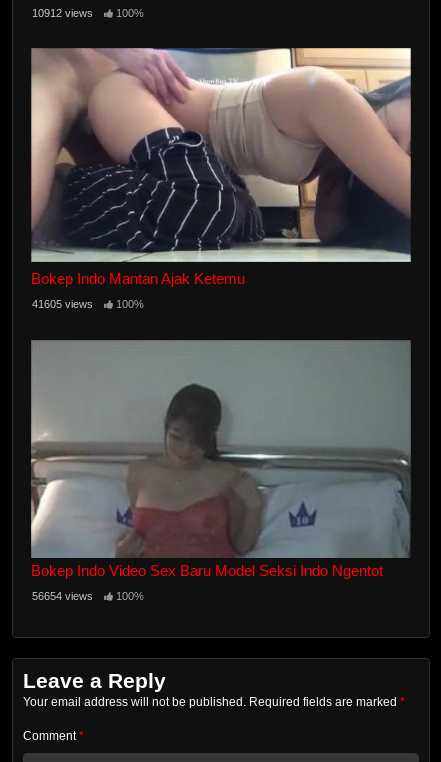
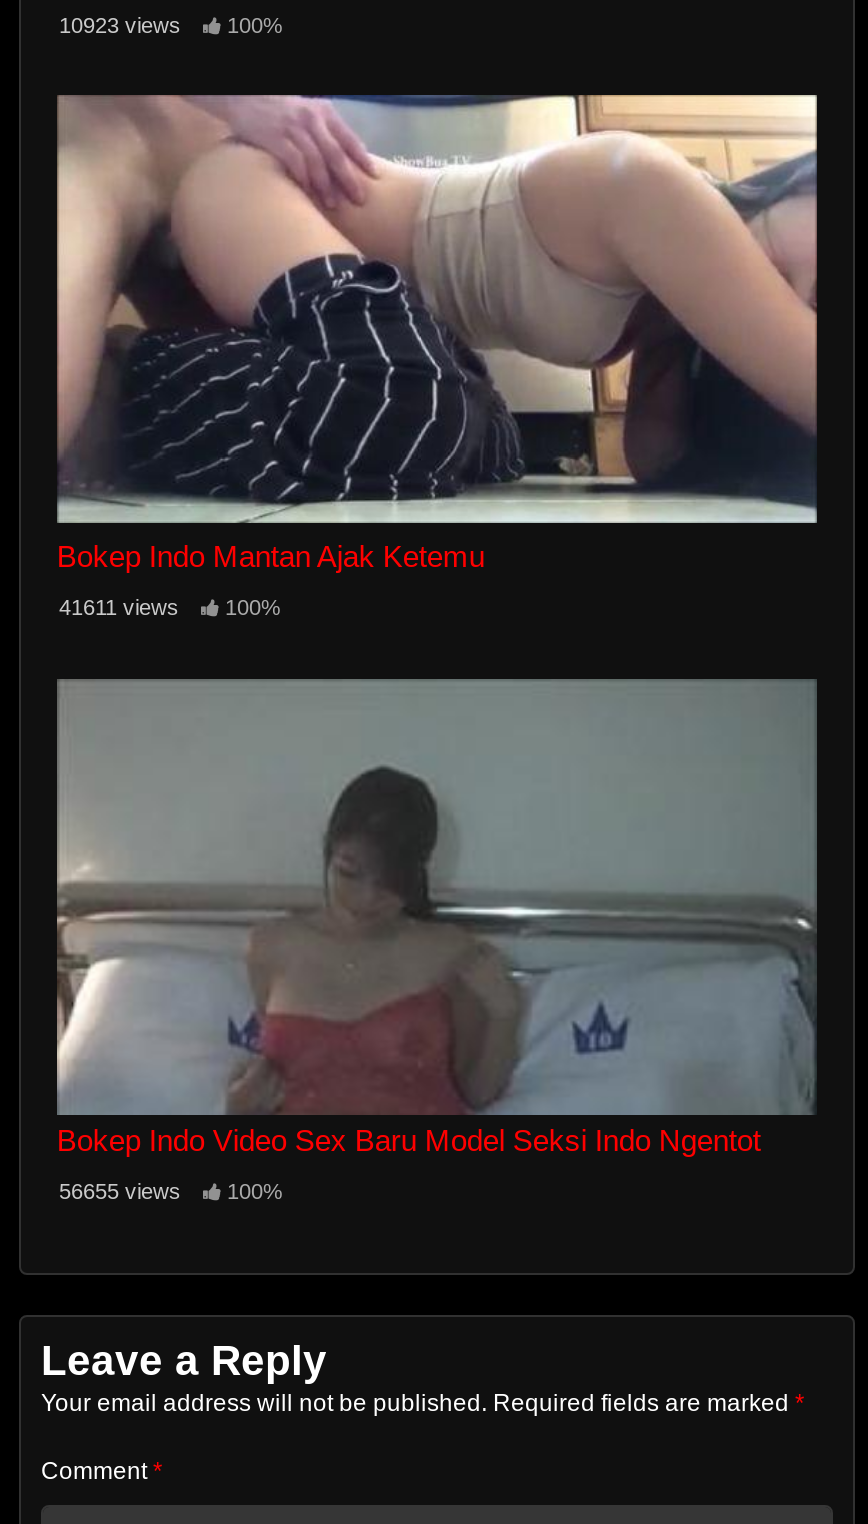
[32,7,144,19] 10912 views 100% -> [59,13,283,37] 10923 views 100%
[32,298,144,310] 41605 views 100% -> [59,596,281,620] 41611 views 100%
[32,590,144,602] 56654 views 100% -> [59,1179,283,1203] 56655 views 100%

